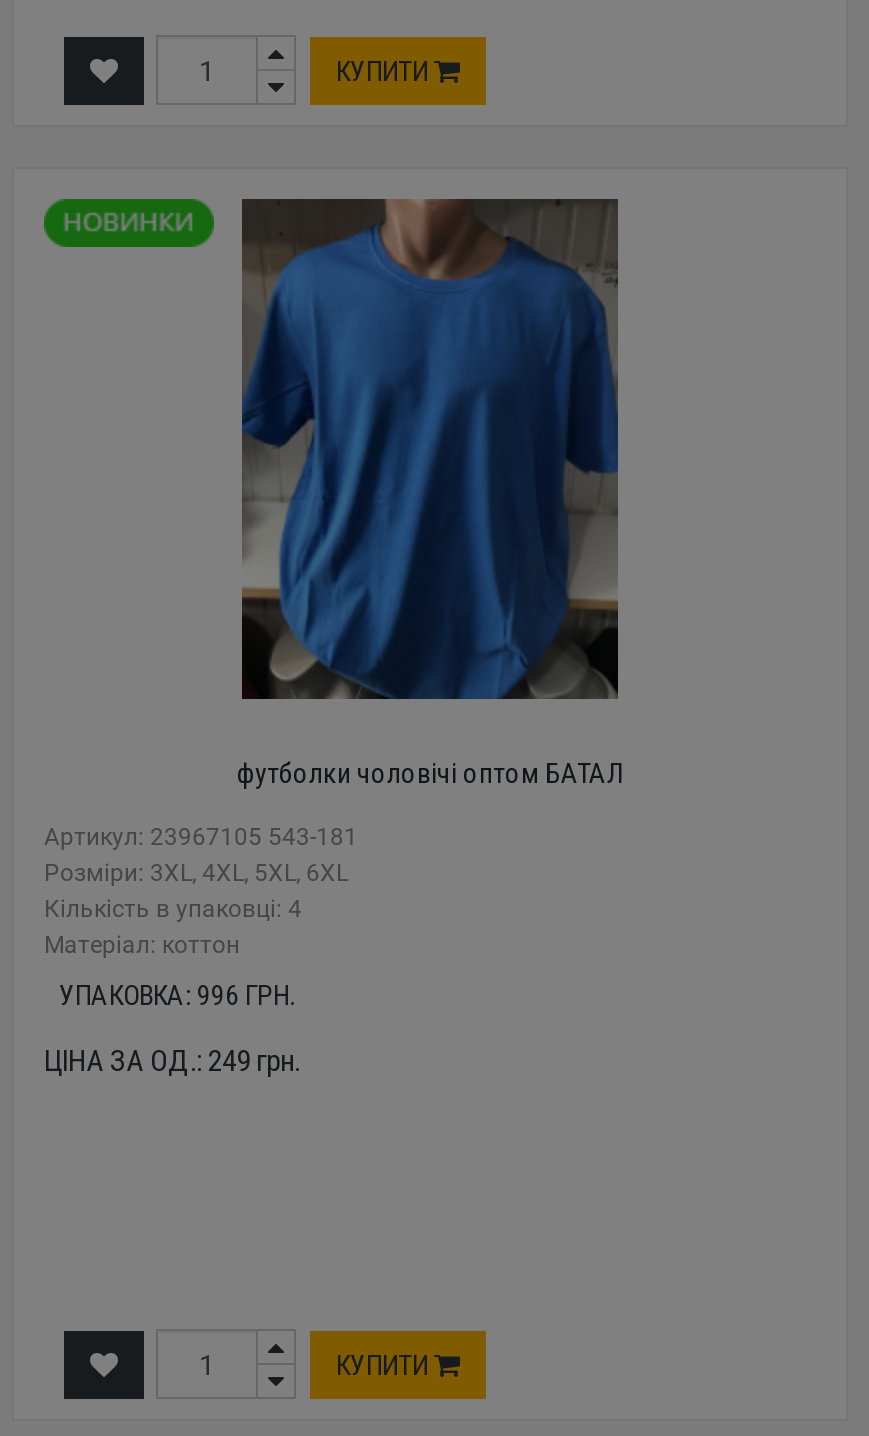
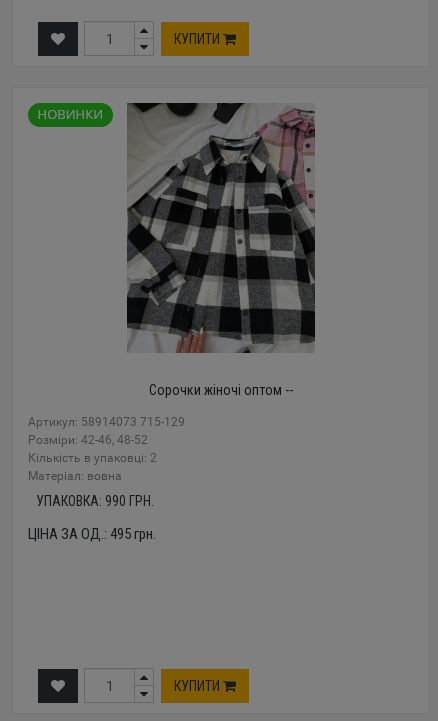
[237,197,623,789] [image] | футболки чоловічі оптом БАТАЛ -> [126,102,316,398] [image] | Сорочки жіночі оптом --
[44,823,358,959] Артикул: 23967105 543-181 | Розміри: 3XL, 4XL, 5XL, 6XL | Кількість в упаковці: 4 | Mатеріал: коттон -> [28,415,185,483] Артикул: 58914073 715-129 | Розміри: 42-46, 48-52 | Кількість в упаковці: 2 | Mатеріал: вовна
[59,979,295,1011] УПАКОВКА: 996 ГРН. -> [35,493,153,509] УПАКОВКА: 990 ГРН.
[44,1043,300,1079] ЦІНА ЗА ОД.: 249 грн. -> [28,525,156,543] ЦІНА ЗА ОД.: 495 грн.

